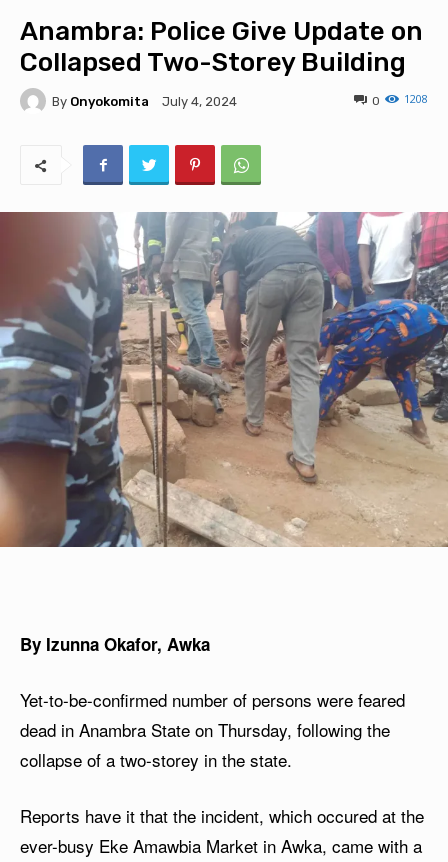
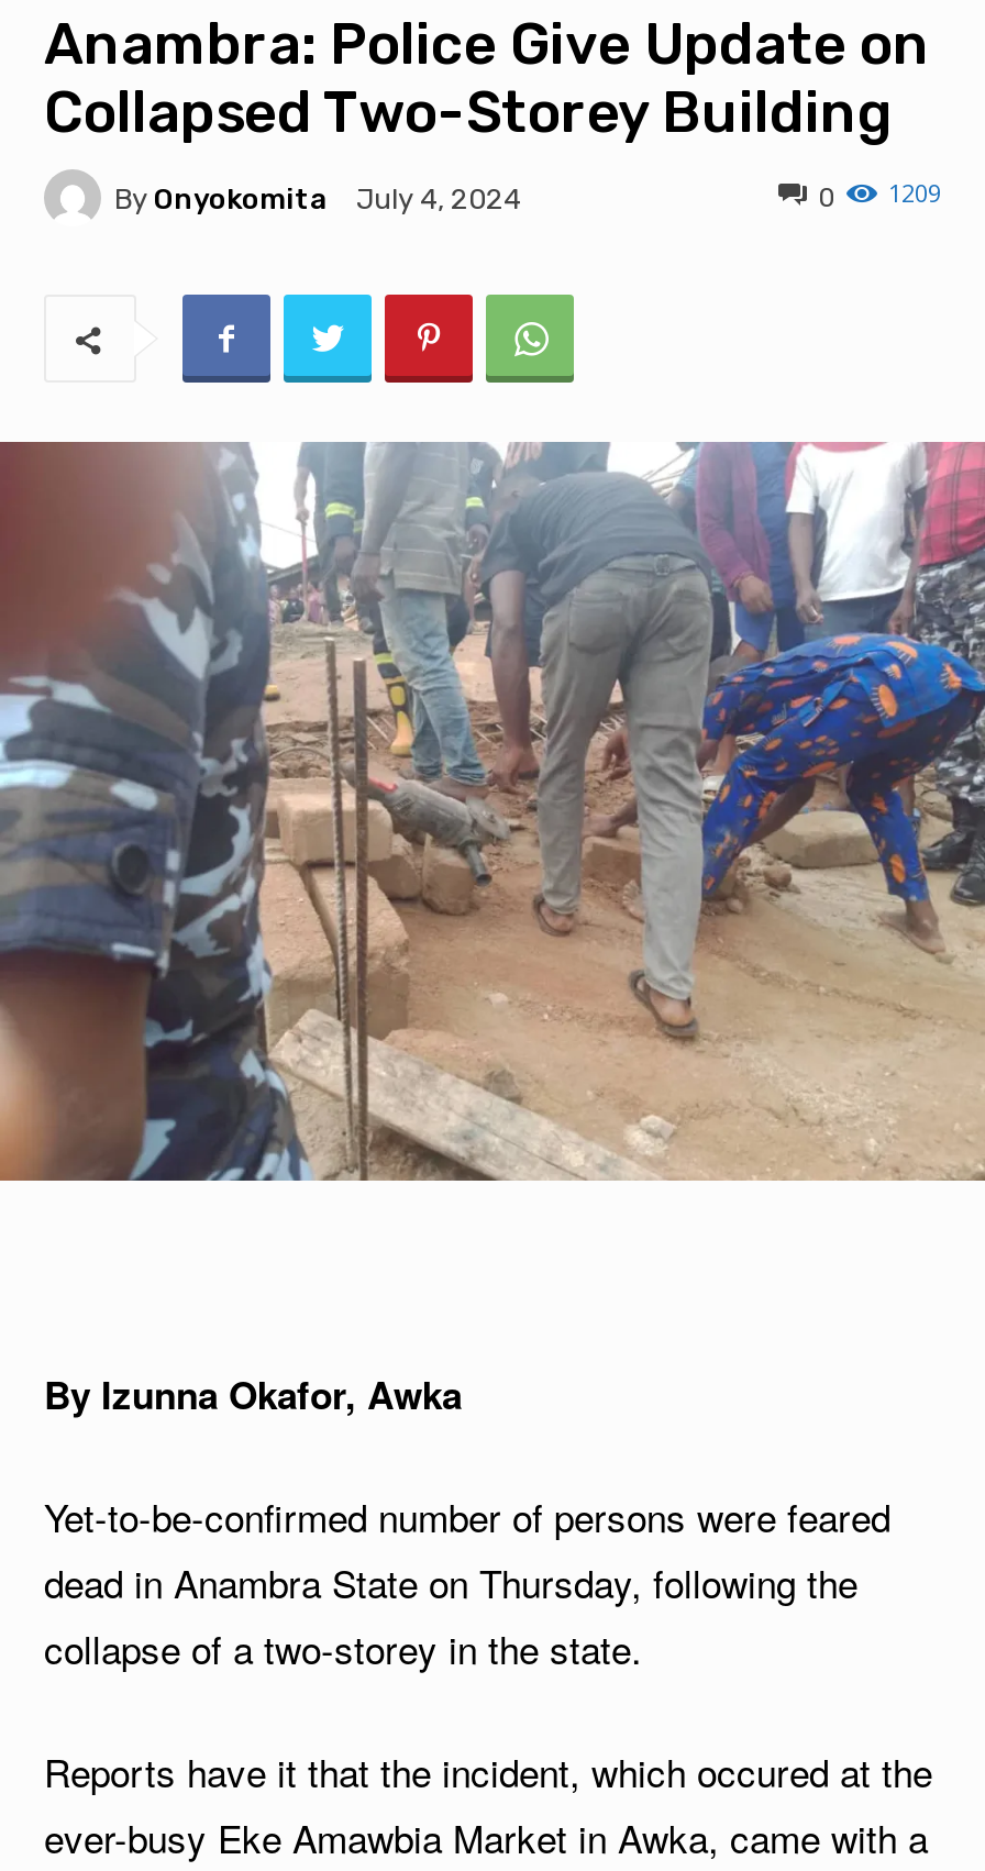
[372,91,428,108] 0 1208 -> [818,176,941,213] 0 1209

